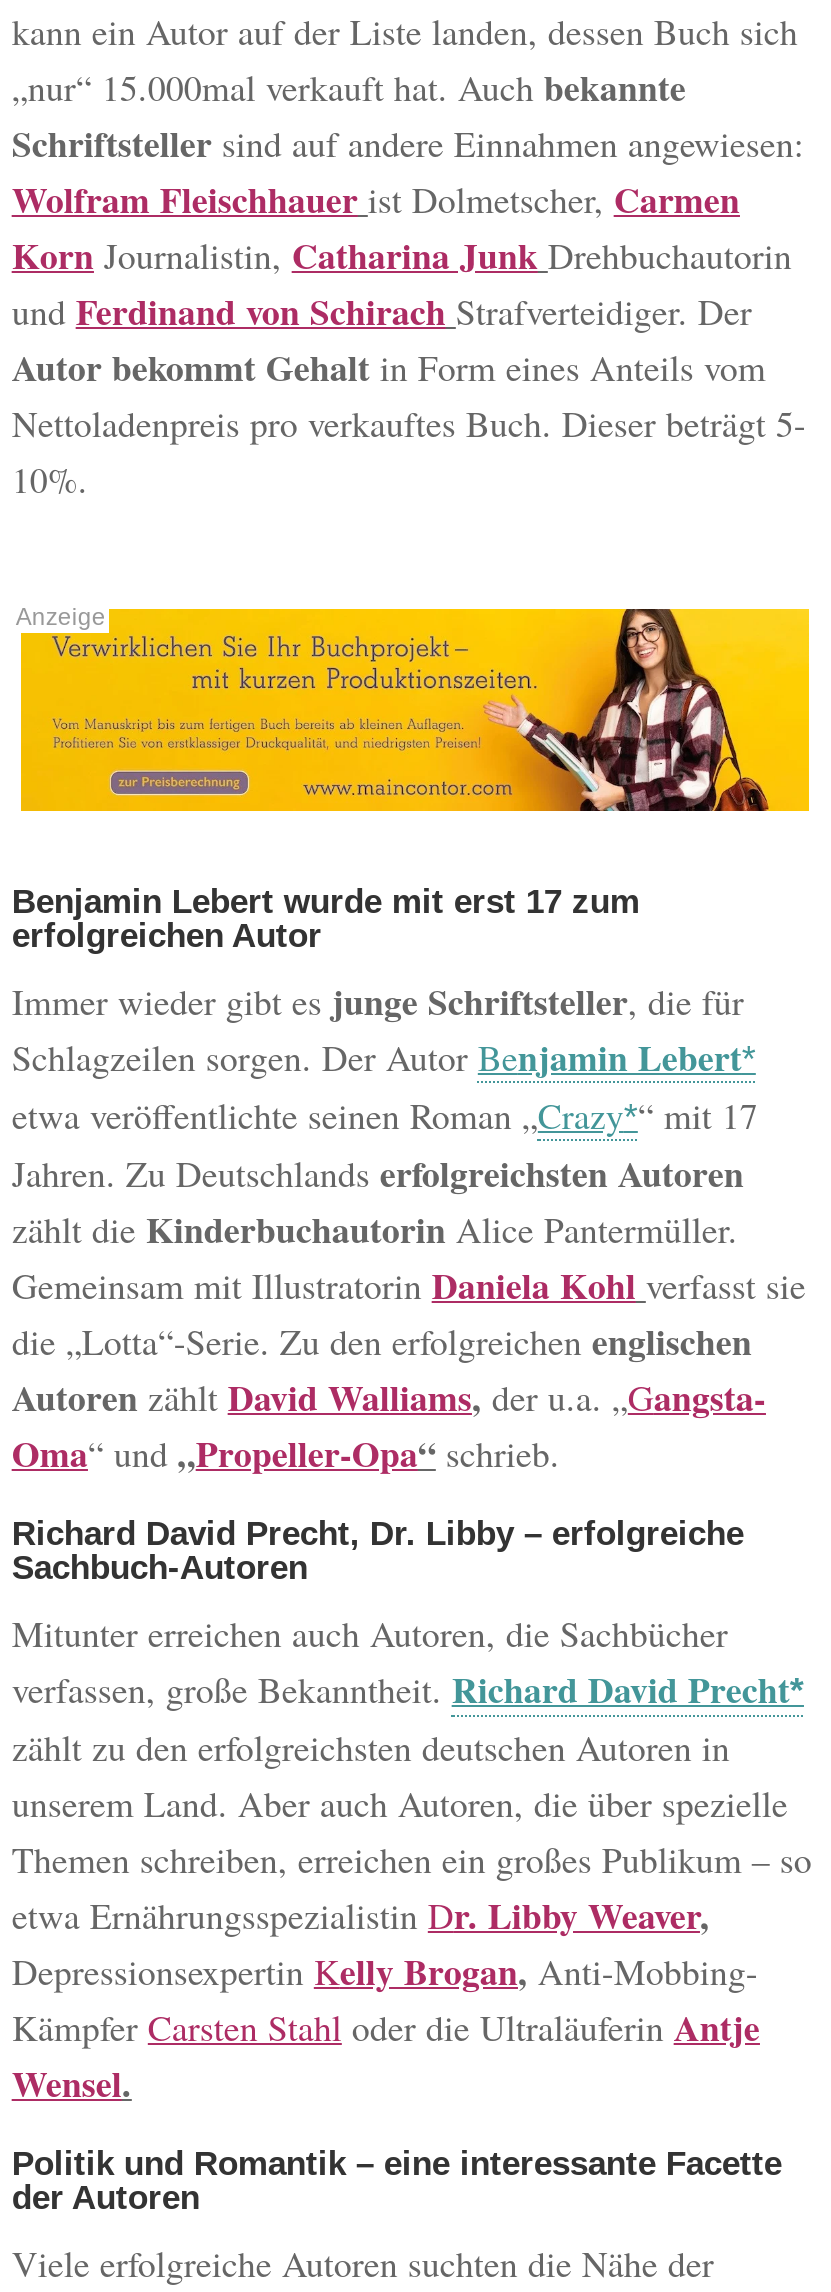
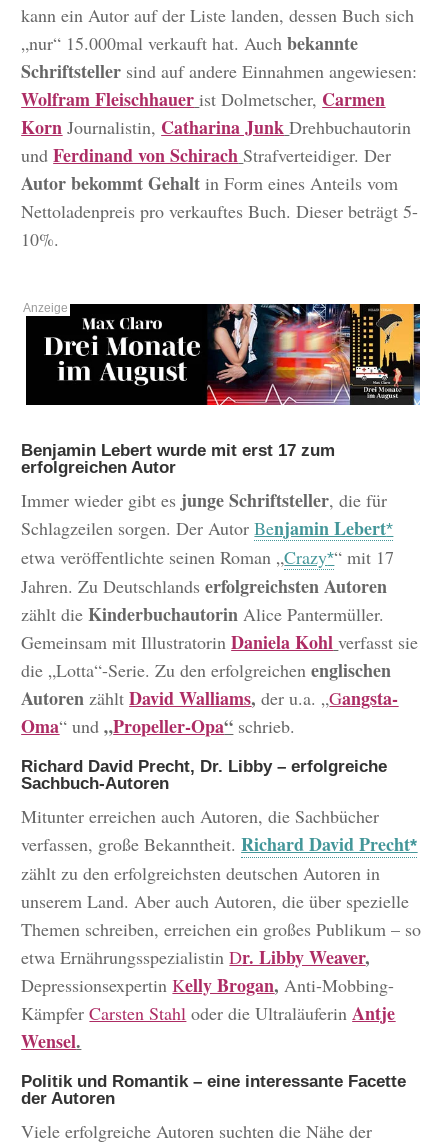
[19,606,811,814] [image] -> [25,303,421,406] [image]

